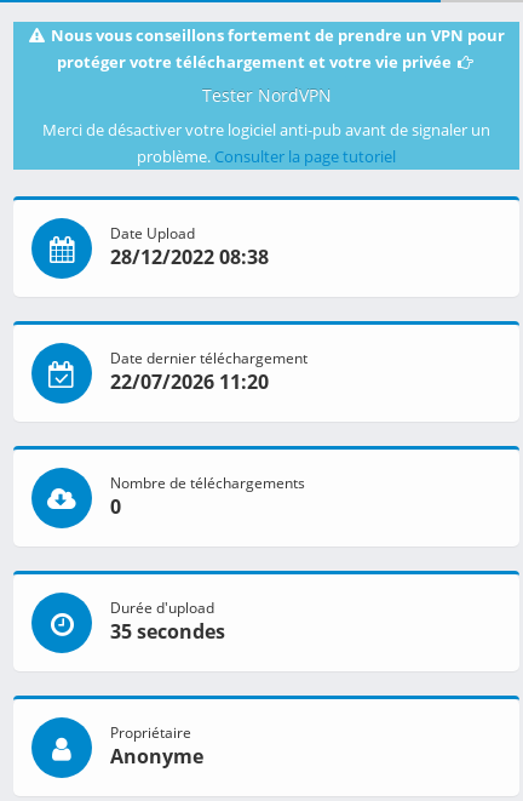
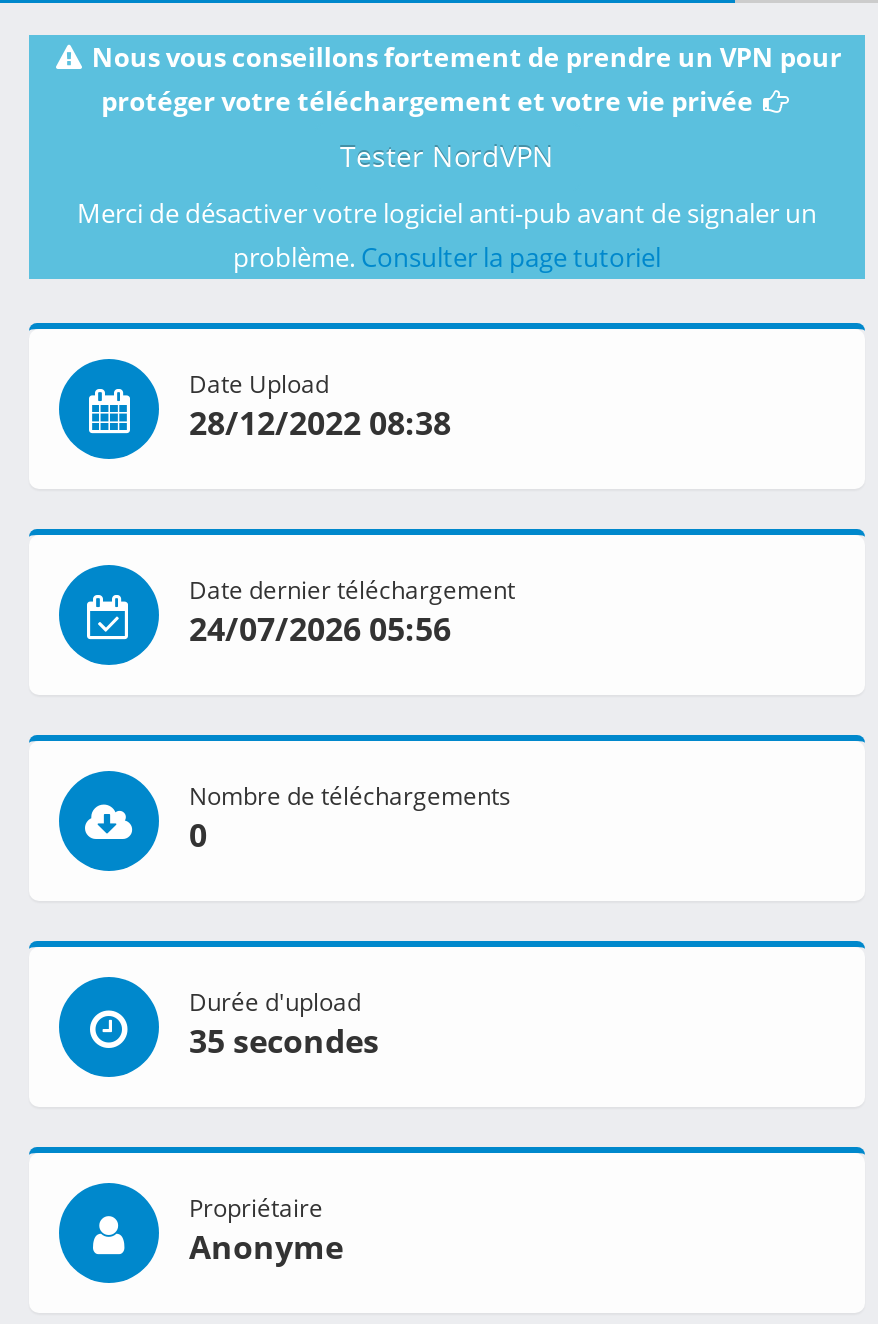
[110,369,269,395] 22/07/2026 11:20 -> [189,607,451,651] 24/07/2026 05:56

